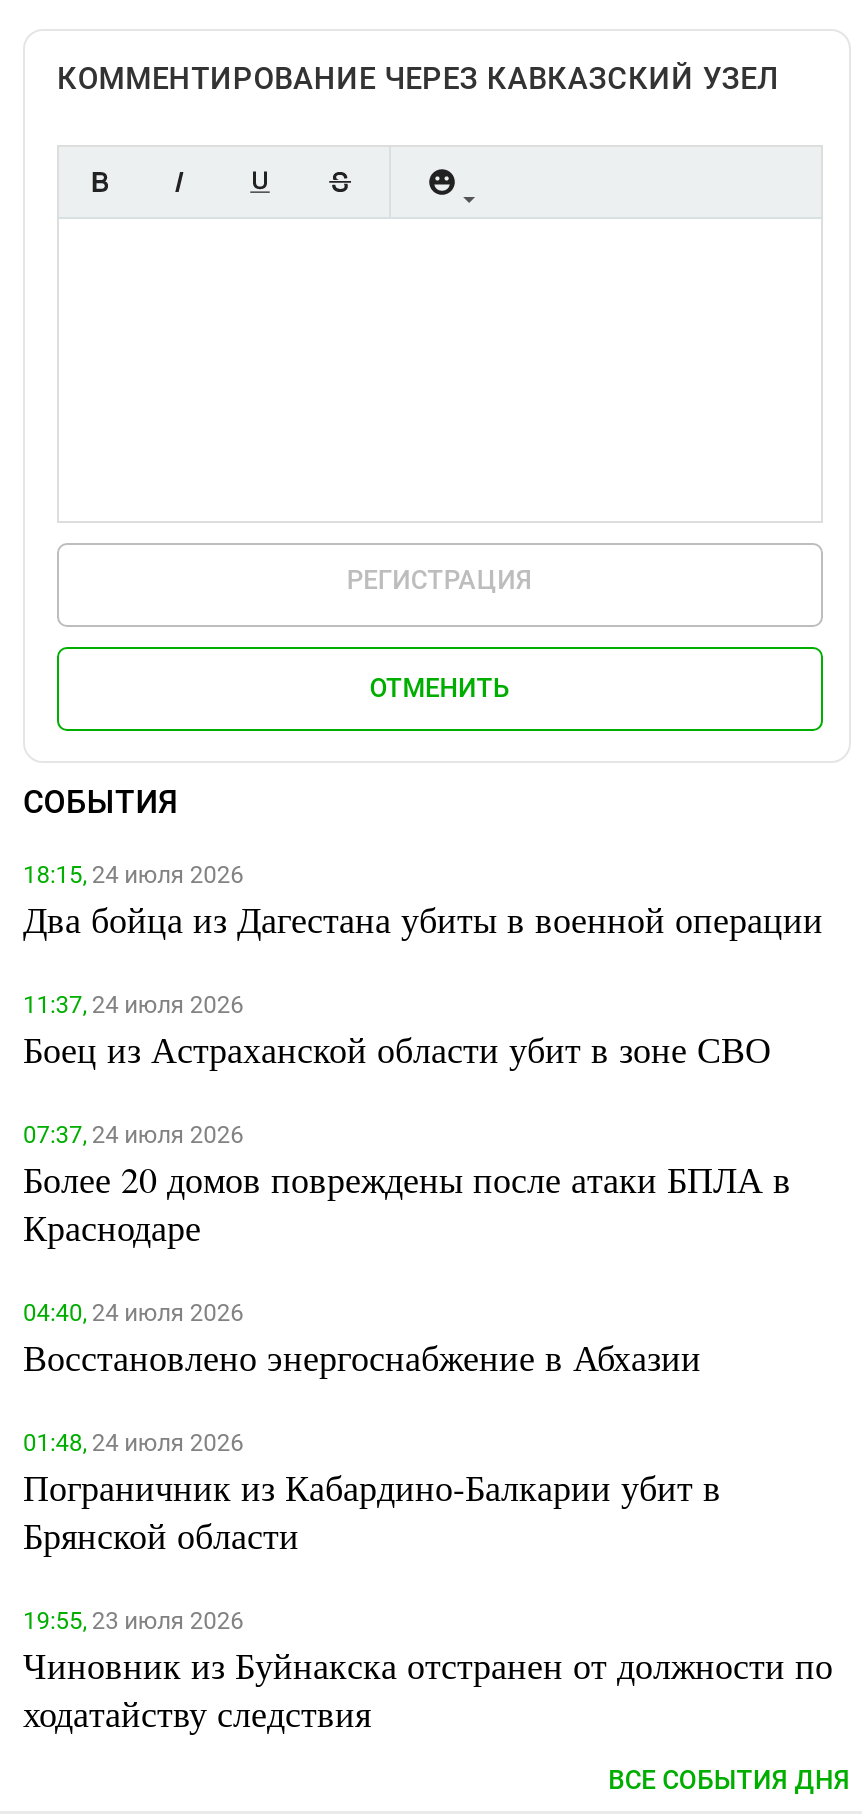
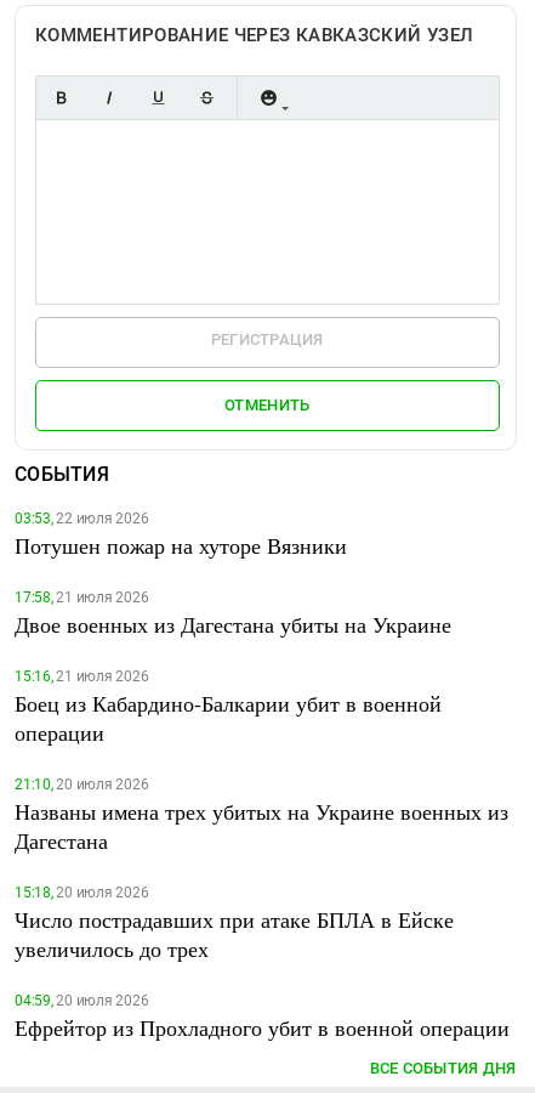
[23,860,823,942] 18:15, 24 июля 2026 | Два бойца из Дагестана убиты в военной операции -> [15,510,347,559] 03:53, 22 июля 2026 | Потушен пожар на хуторе Вязники
[23,990,771,1072] 11:37, 24 июля 2026 | Боец из Астраханской области убит в зоне СВО -> [15,589,451,638] 17:58, 21 июля 2026 | Двое военных из Дагестана убиты на Украине
[23,1120,791,1250] 07:37, 24 июля 2026 | Более 20 домов повреждены после атаки БПЛА в | Краснодаре -> [15,667,442,746] 15:16, 21 июля 2026 | Боец из Кабардино-Балкарии убит в военной | операции
[23,1298,701,1380] 04:40, 24 июля 2026 | Восстановлено энергоснабжение в Абхазии -> [15,776,508,854] 21:10, 20 июля 2026 | Названы имена трех убитых на Украине военных из | Дагестана
[23,1428,721,1558] 01:48, 24 июля 2026 | Пограничник из Кабардино-Балкарии убит в | Брянской области -> [15,884,454,963] 15:18, 20 июля 2026 | Число пострадавших при атаке БПЛА в Ейске | увеличилось до трех
[23,1606,833,1736] 19:55, 23 июля 2026 | Чиновник из Буйнакска отстранен от должности по | ходатайству следствия -> [15,992,510,1042] 04:59, 20 июля 2026 | Ефрейтор из Прохладного убит в военной операции

